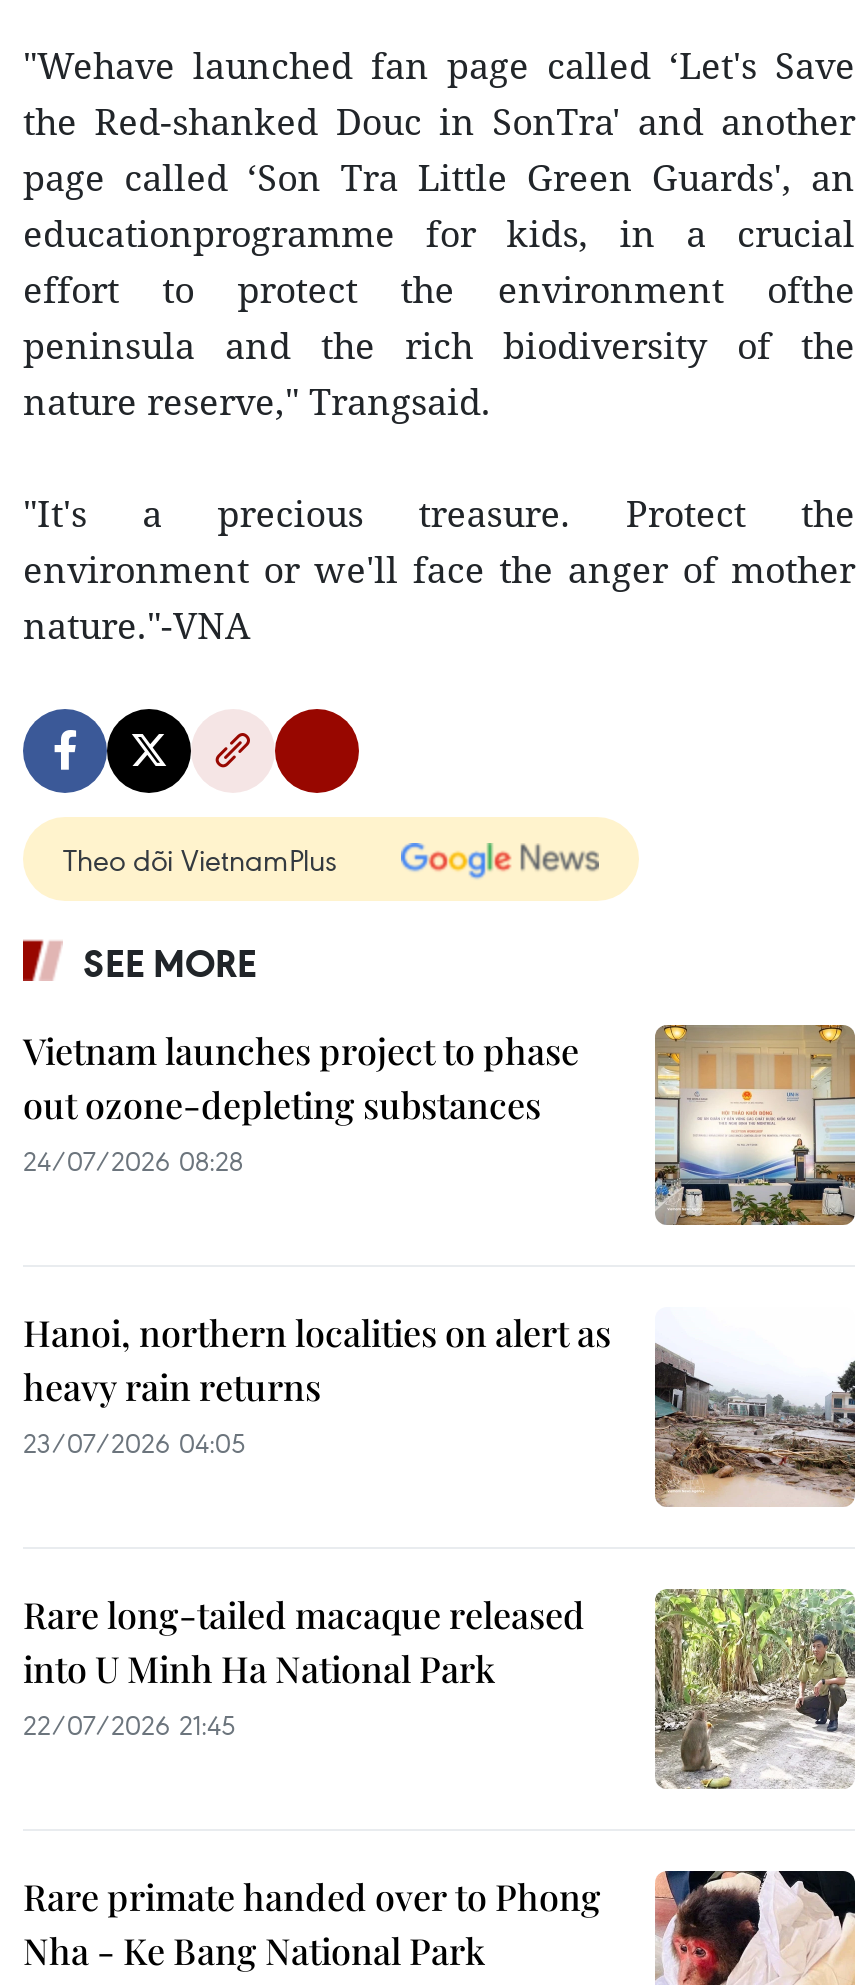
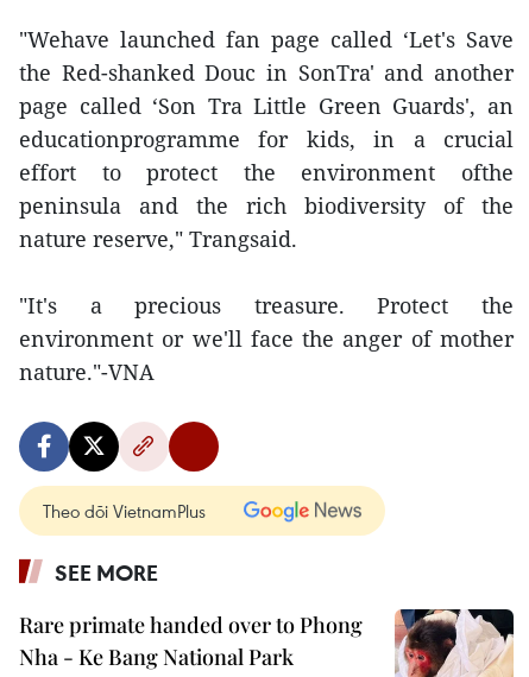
[23,1023,857,1227] [image] | Vietnam launches project to phase | out ozone-depleting substances | 24/07/2026 08:28 -> none
[23,1309,857,1507] [image] | Hanoi, northern localities on alert as | heavy rain returns | 23/07/2026 04:05 -> none
[23,1587,857,1791] [image] | Rare long-tailed macaque released | into U Minh Ha National Park | 22/07/2026 21:45 -> none

